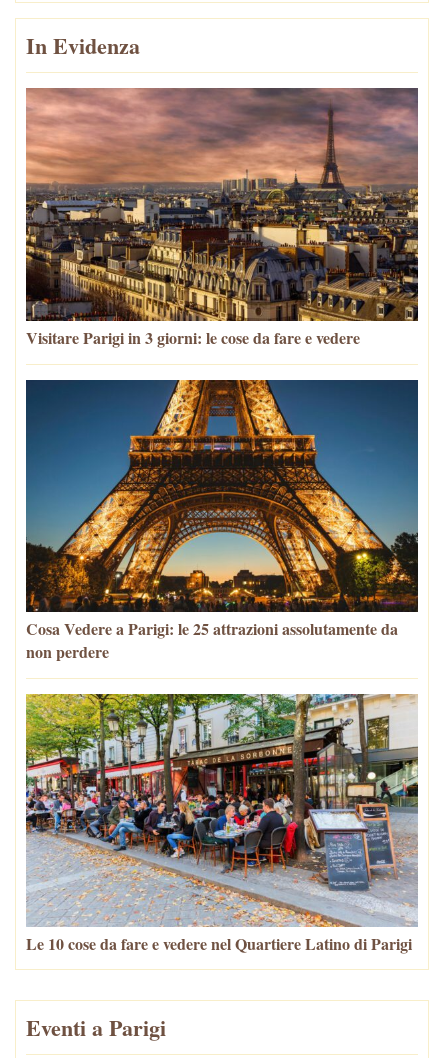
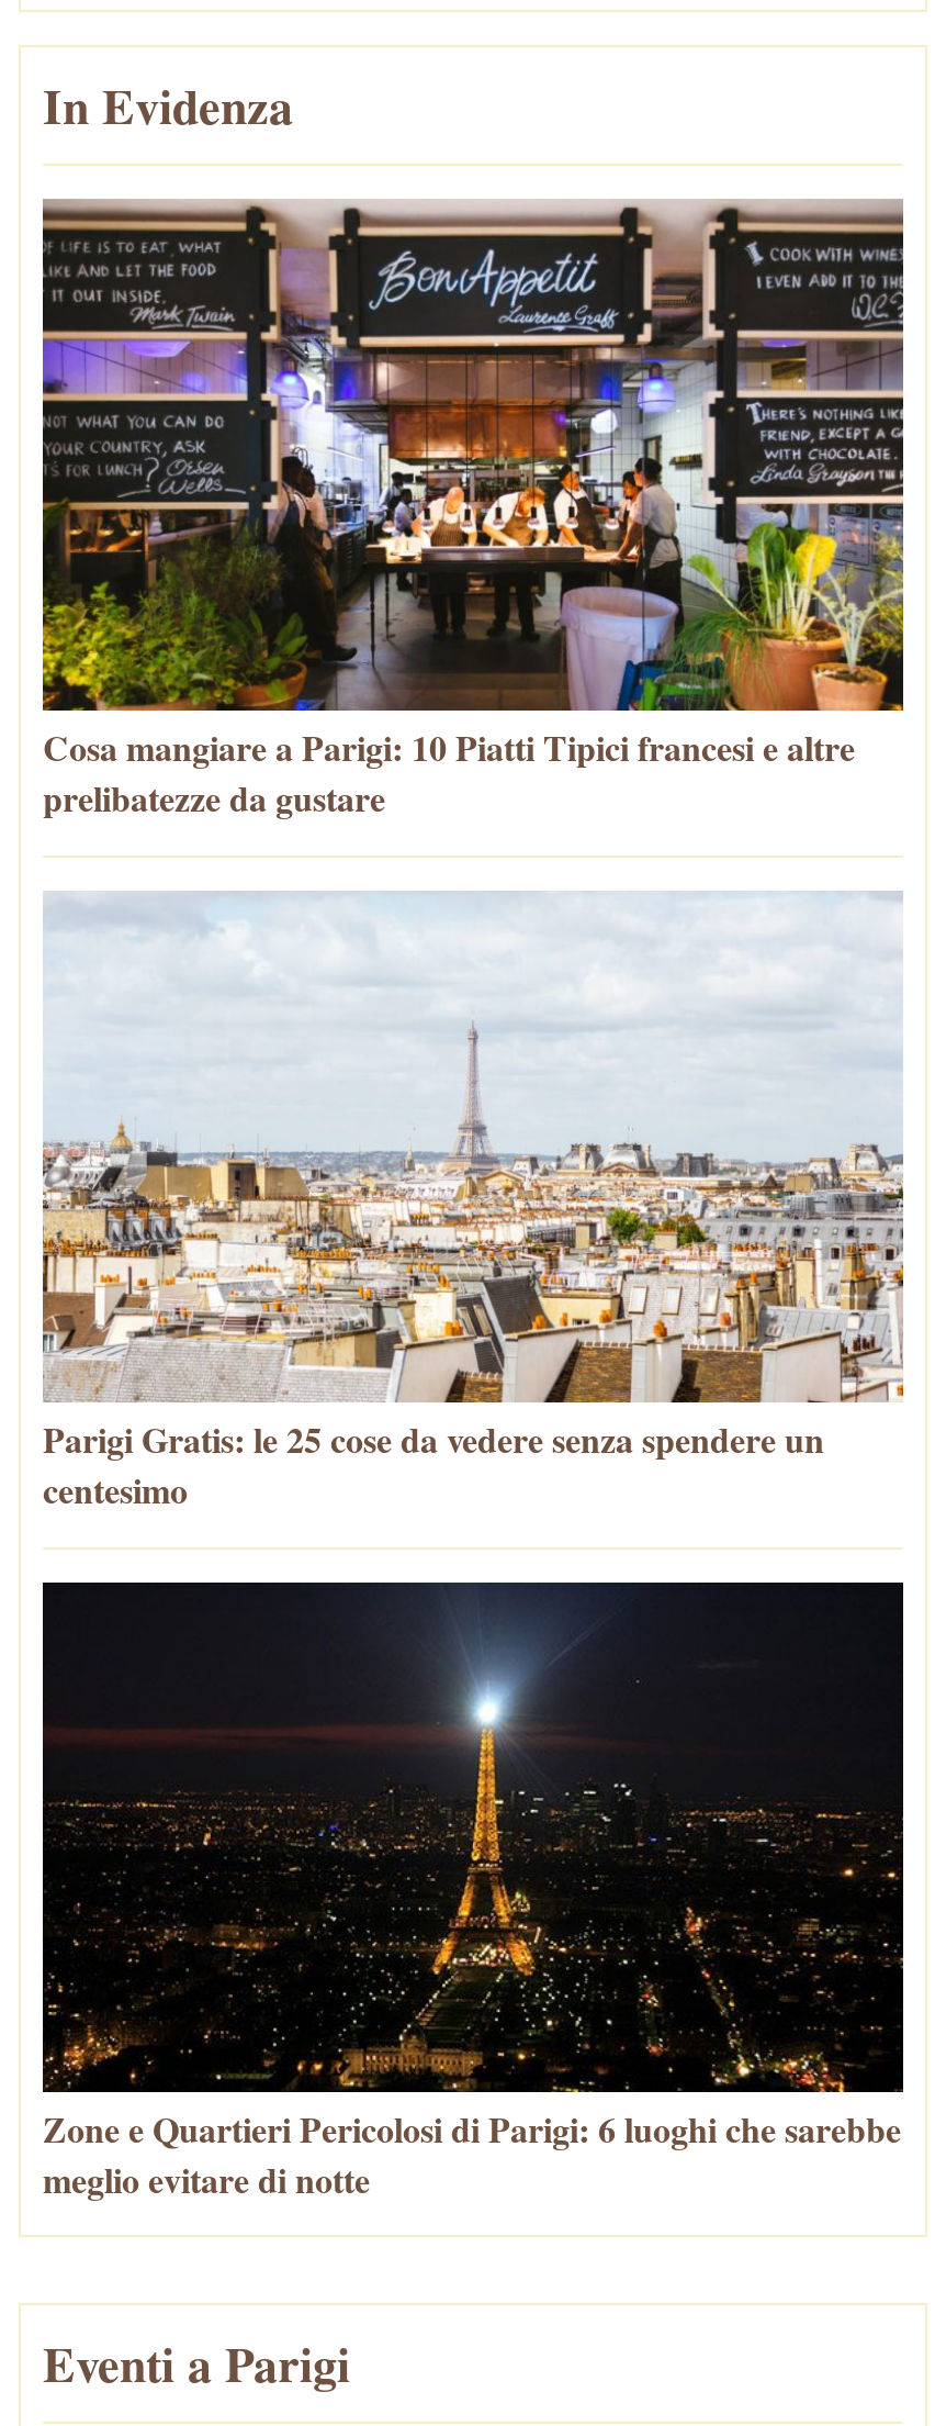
[25,88,419,348] [image] | Visitare Parigi in 3 giorni: le cose da fare e vedere -> [41,201,905,822] [image] | Cosa mangiare a Parigi: 10 Piatti Tipici francesi e altre | prelibatezze da gustare
[25,379,419,663] [image] | Cosa Vedere a Parigi: le 25 attrazioni assolutamente da | non perdere -> [41,891,905,1513] [image] | Parigi Gratis: le 25 cose da vedere senza spendere un | centesimo
[25,693,419,955] [image] | Le 10 cose da fare e vedere nel Quartiere Latino di Parigi -> [41,1580,905,2204] [image] | Zone e Quartieri Pericolosi di Parigi: 6 luoghi che sarebbe | meglio evitare di notte

